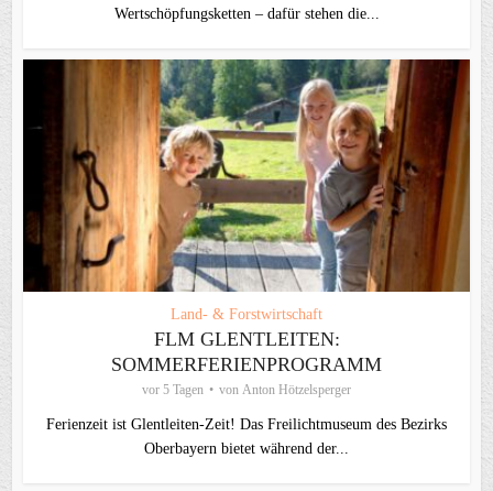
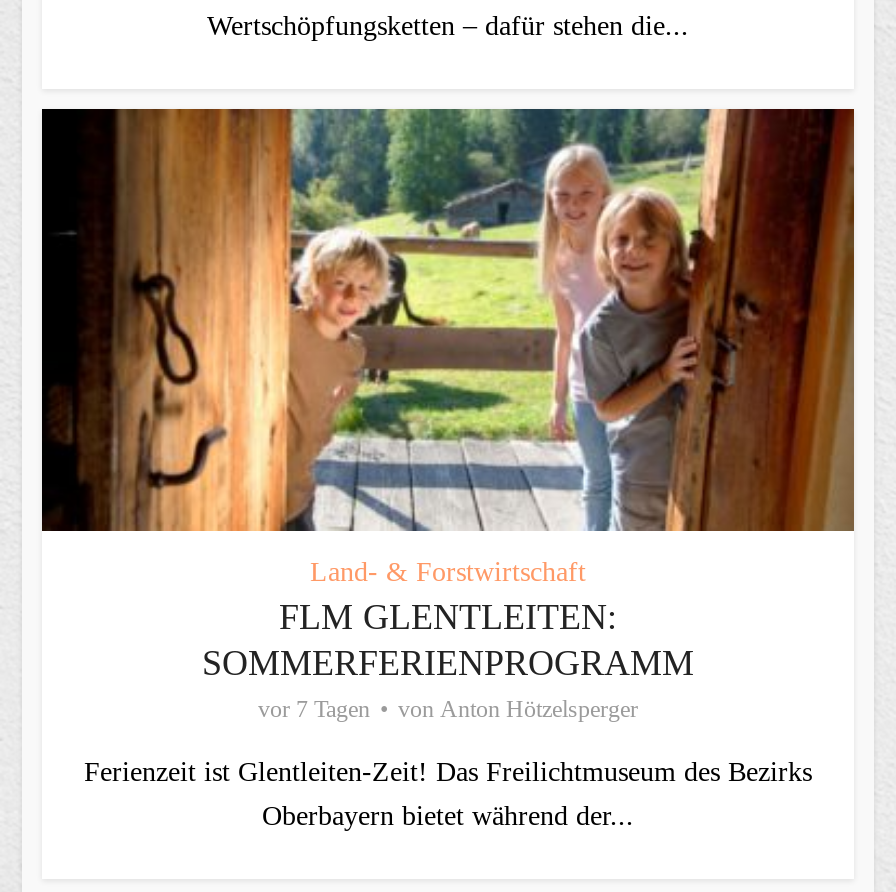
[142,382,351,398] vor 5 Tagen von Anton Hötzelsperger -> [258,695,638,723] vor 7 Tagen von Anton Hötzelsperger

